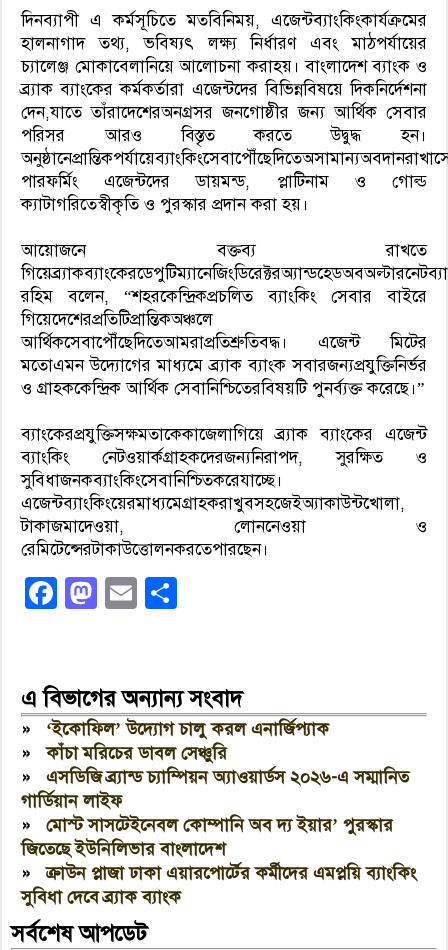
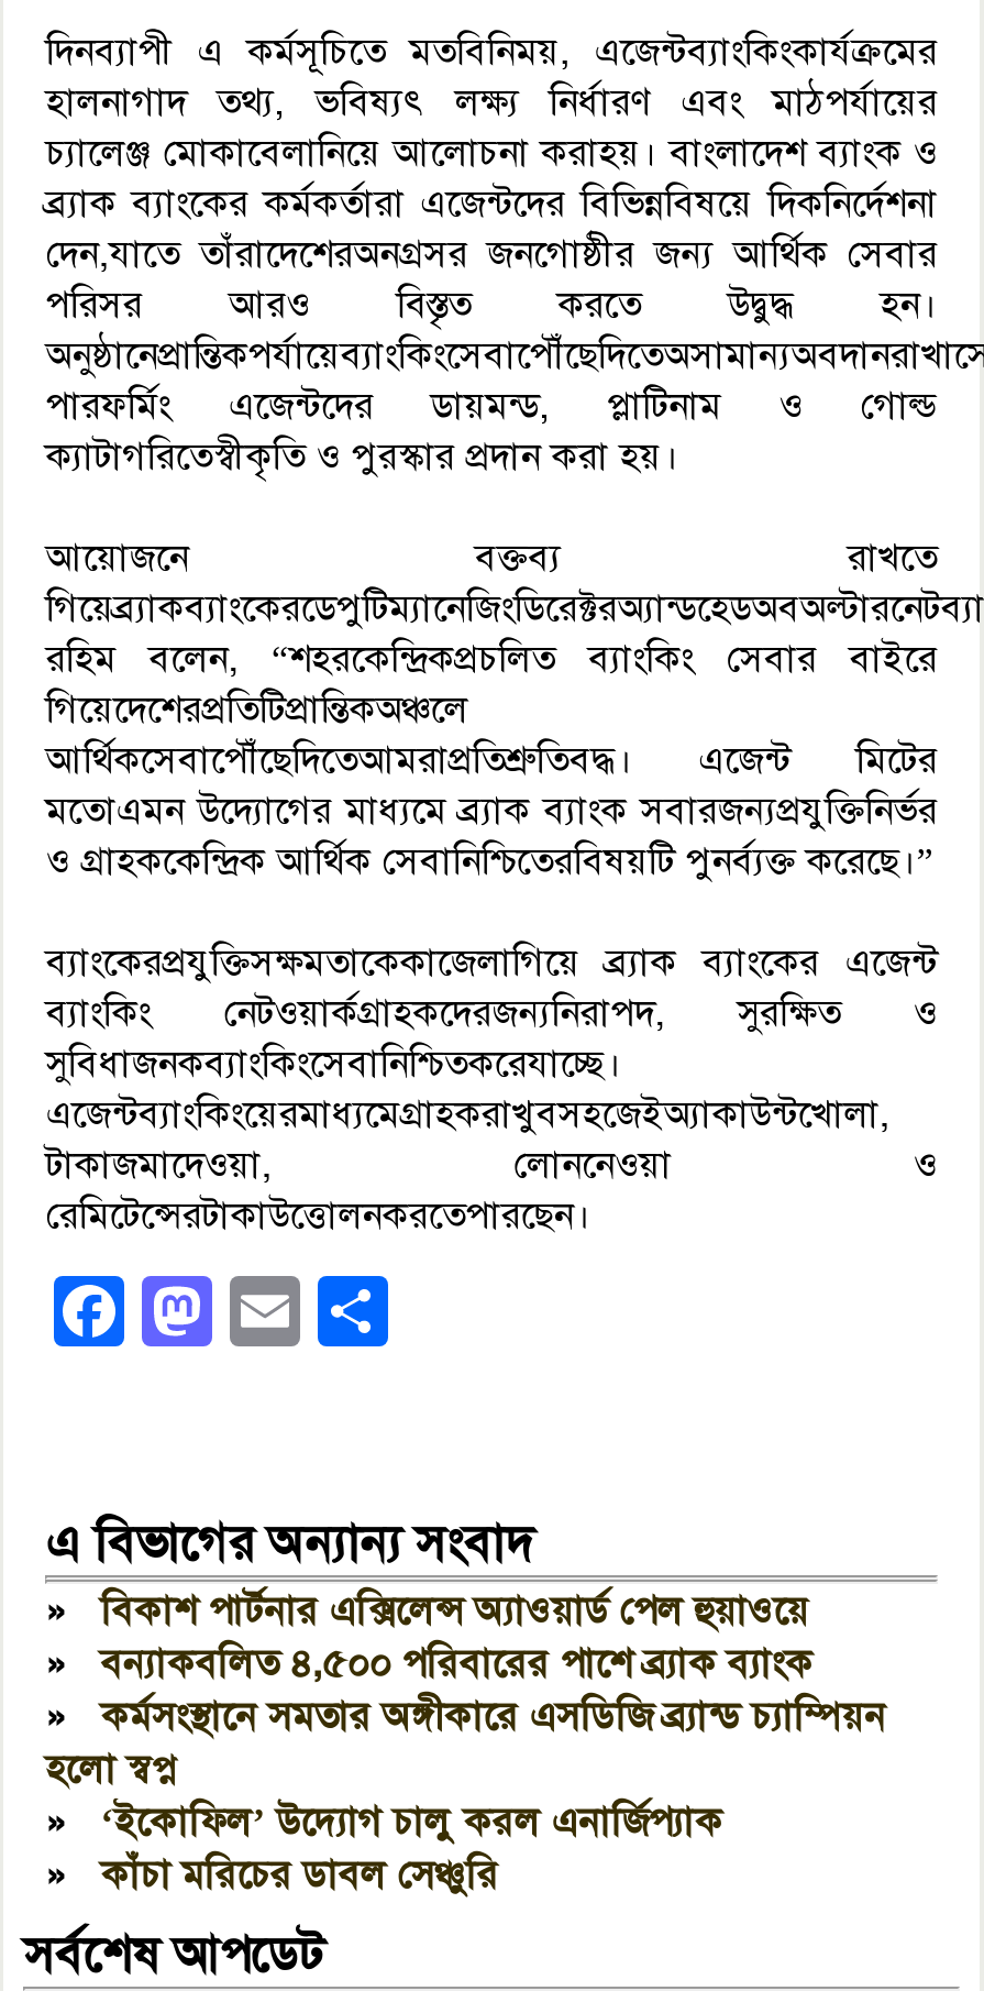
none -> [46,1585,885,1792] » বিকাশ পার্টনার এক্সিলেন্স অ্যাওয়ার্ড পেল হুয়াওয়ে | » বন্যাকবলিত ৪,৫০০ পরিবারের পাশে ব্র্যাক ব্যাংক | » কর্মসংস্থানে সমতার অঙ্গীকারে এসডিজি ব্র্যান্ড চ্যাম্পিয়ন | হলো স্বপ্ন
moved [21,717,329,763] -> [46,1796,723,1898]: » ‘ইকোফিল’ উদ্যোগ চালু করল এনার্জিপ্যাক | » কাঁচা মরিচের ডাবল সেঞ্চুরি
[21,765,416,907] » এসডিজি ব্র্যান্ড চ্যাম্পিয়ন অ্যাওয়ার্ডস ২০২৬-এ সম্মানিত | গার্ডিয়ান লাইফ | » মোস্ট সাসটেইনেবল কোম্পানি অব দ্য ইয়ার’ পুরস্কার | জিতেছে ইউনিলিভার বাংলাদেশ | » ক্রাউন প্লাজা ঢাকা এয়ারপোর্টের কর্মীদের এমপ্লয়ি ব্যাংকিং | সুবিধা দেবে ব্র্যাক ব্যাংক -> none

